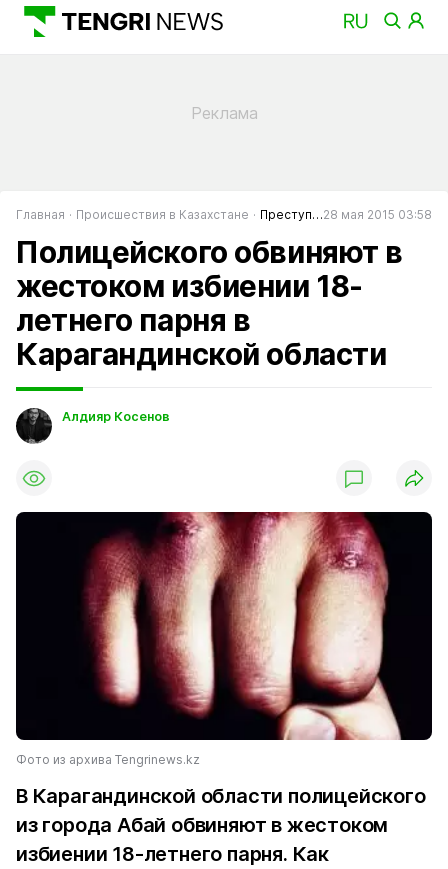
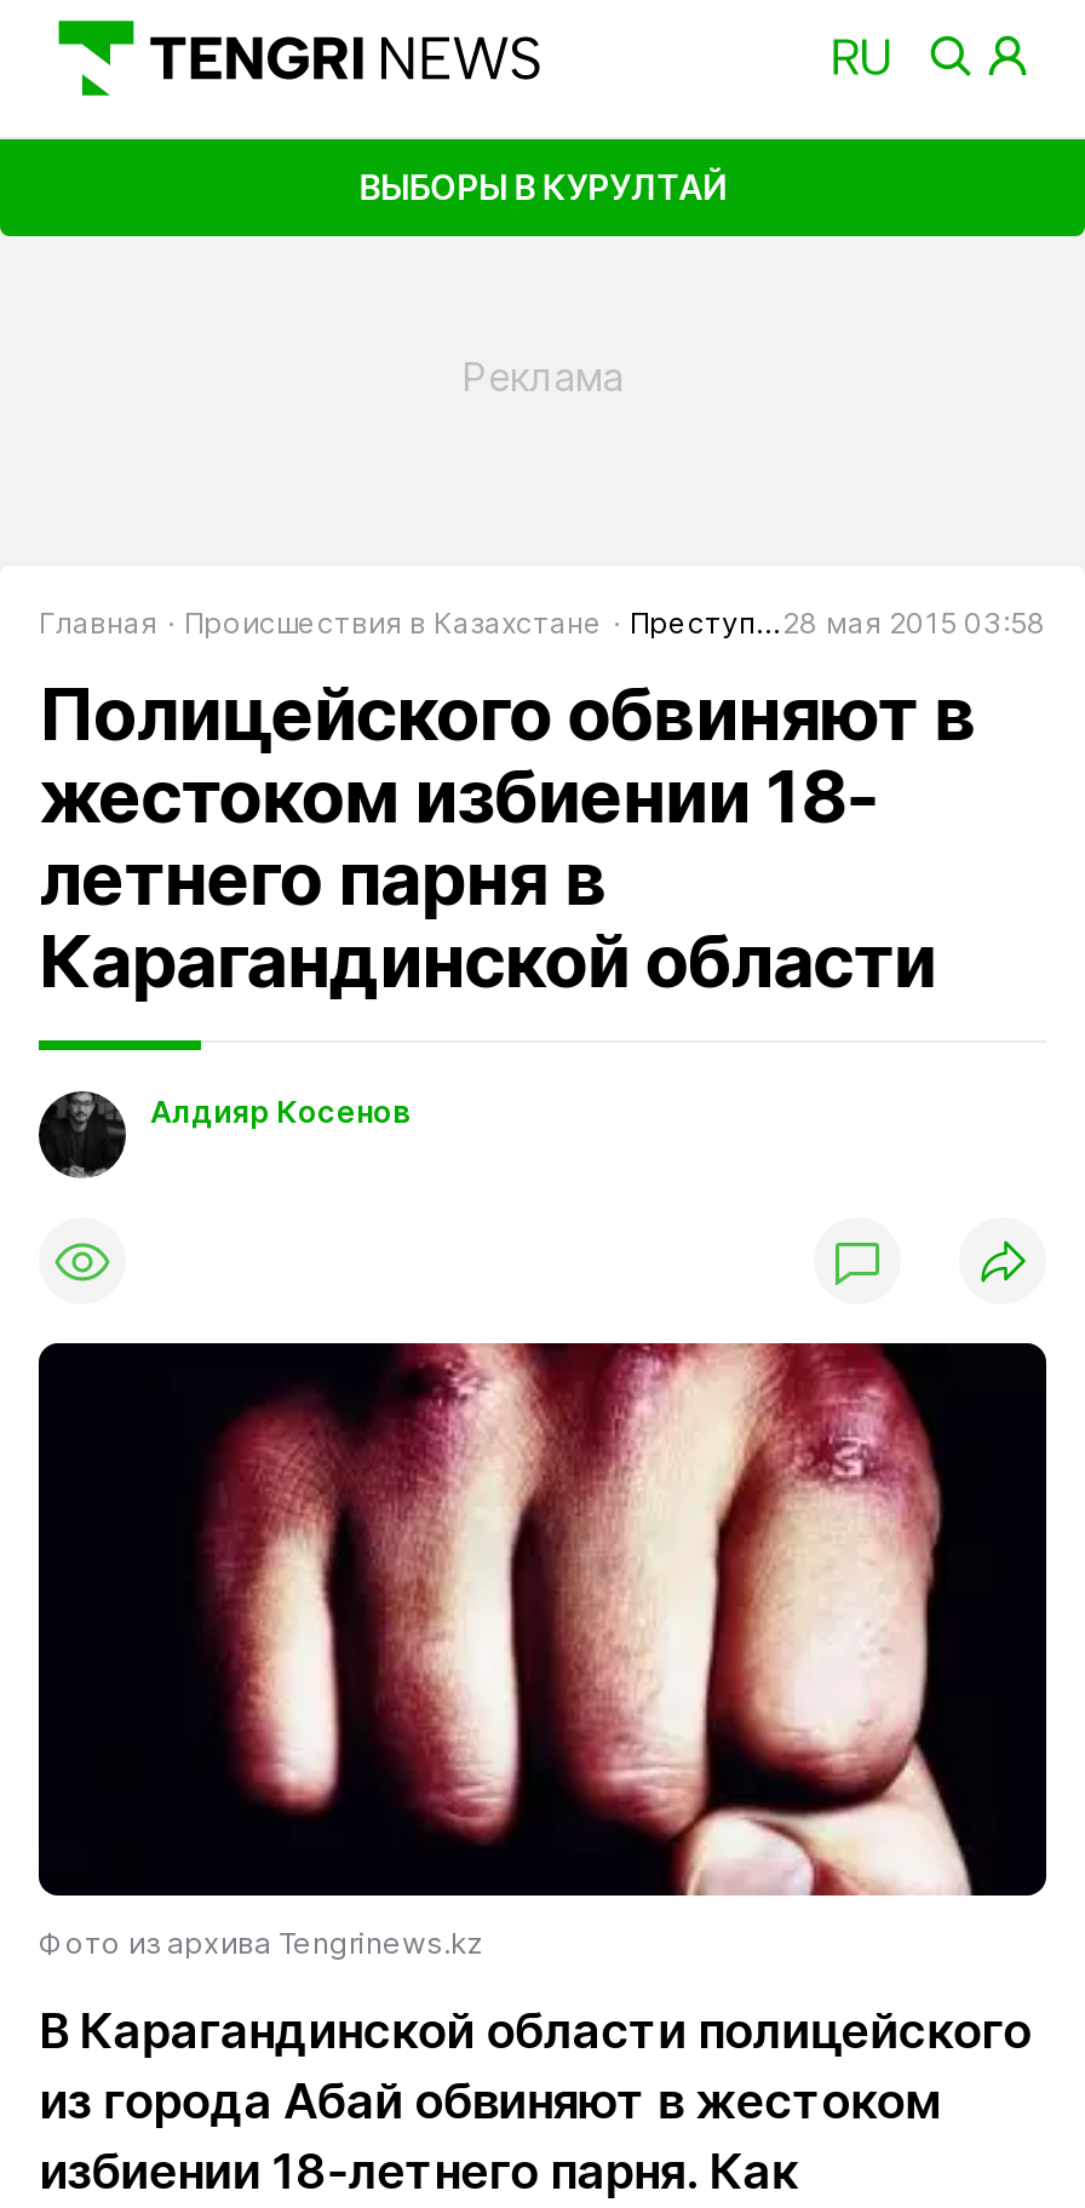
none -> [359,165,726,206] ВЫБОРЫ В КУРУЛТАЙ

